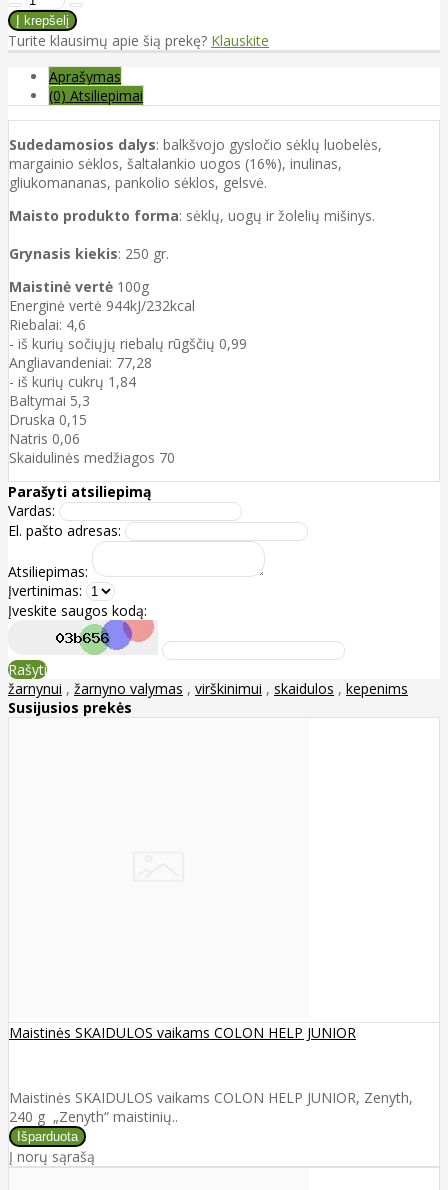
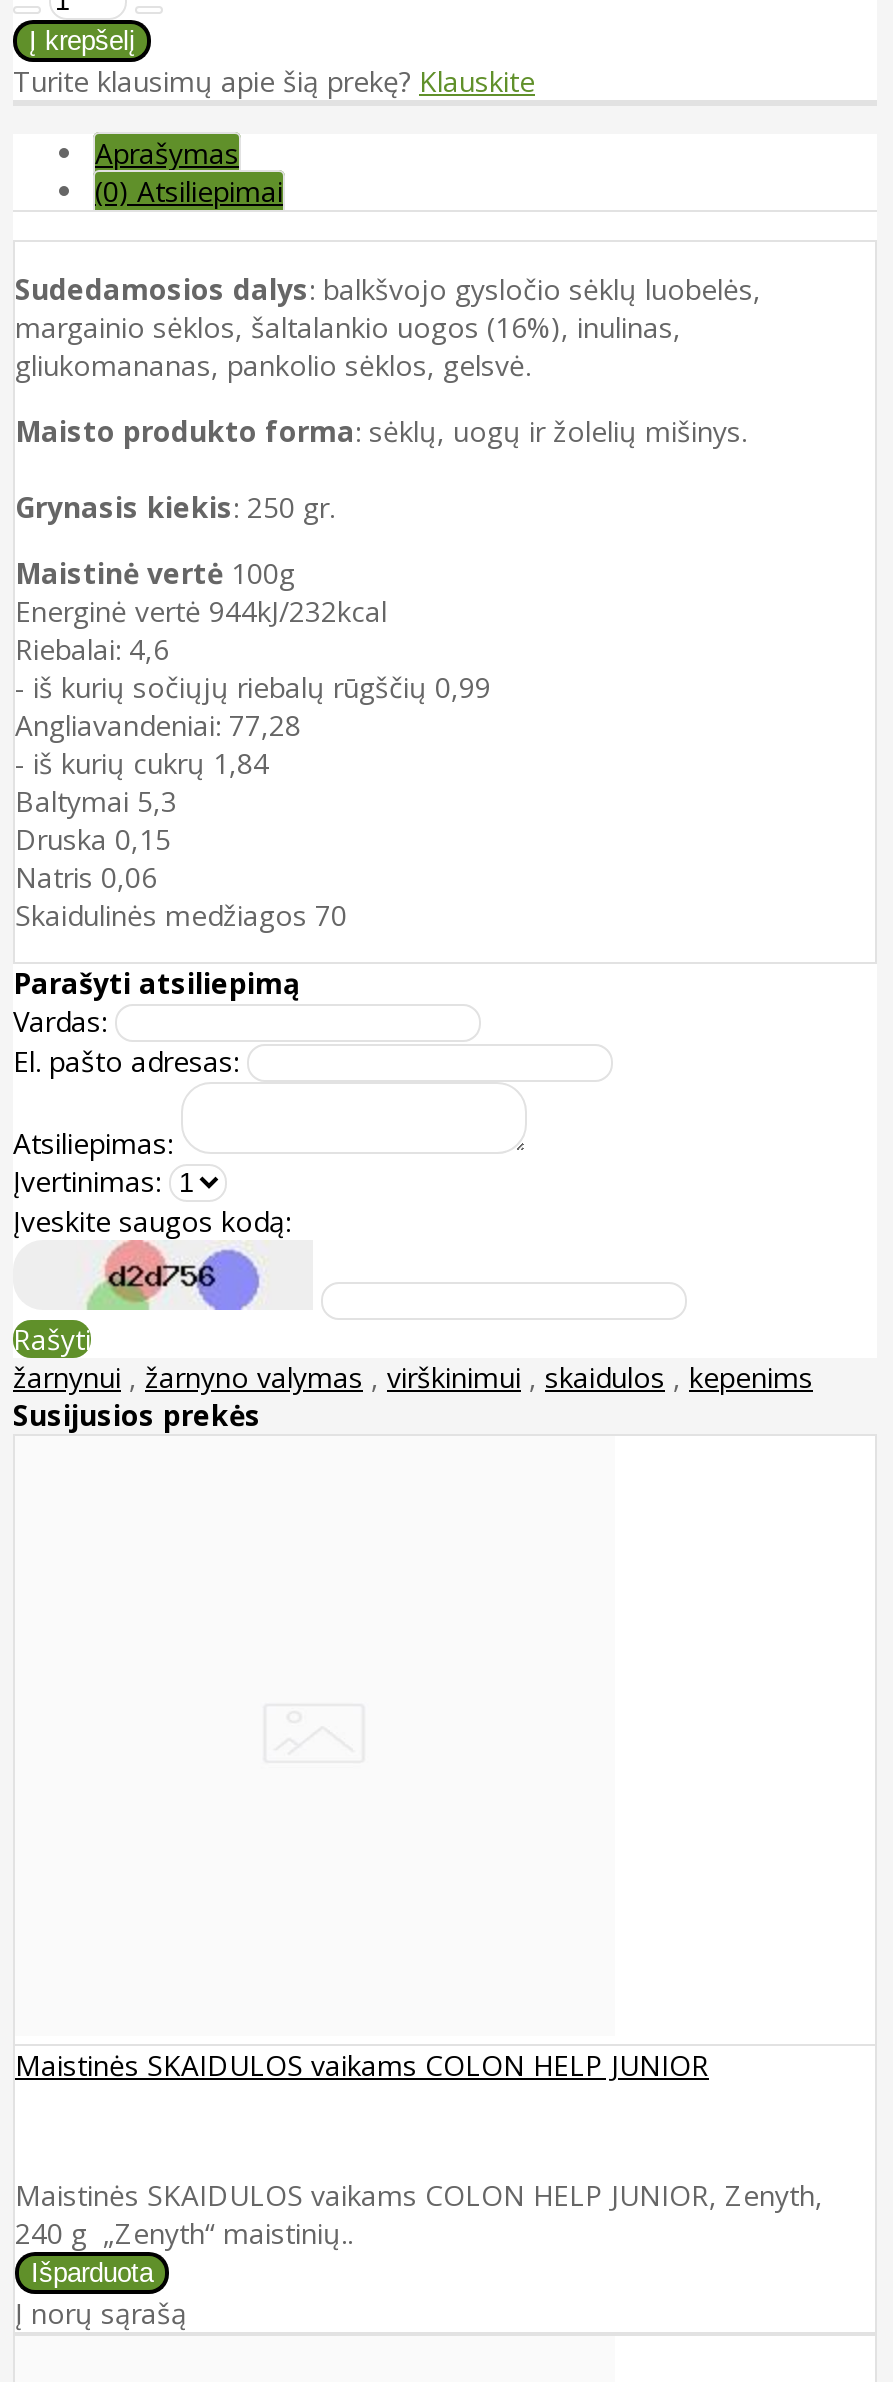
[45,620,155,655] [image] -> [85,1242,305,1312] [image]

